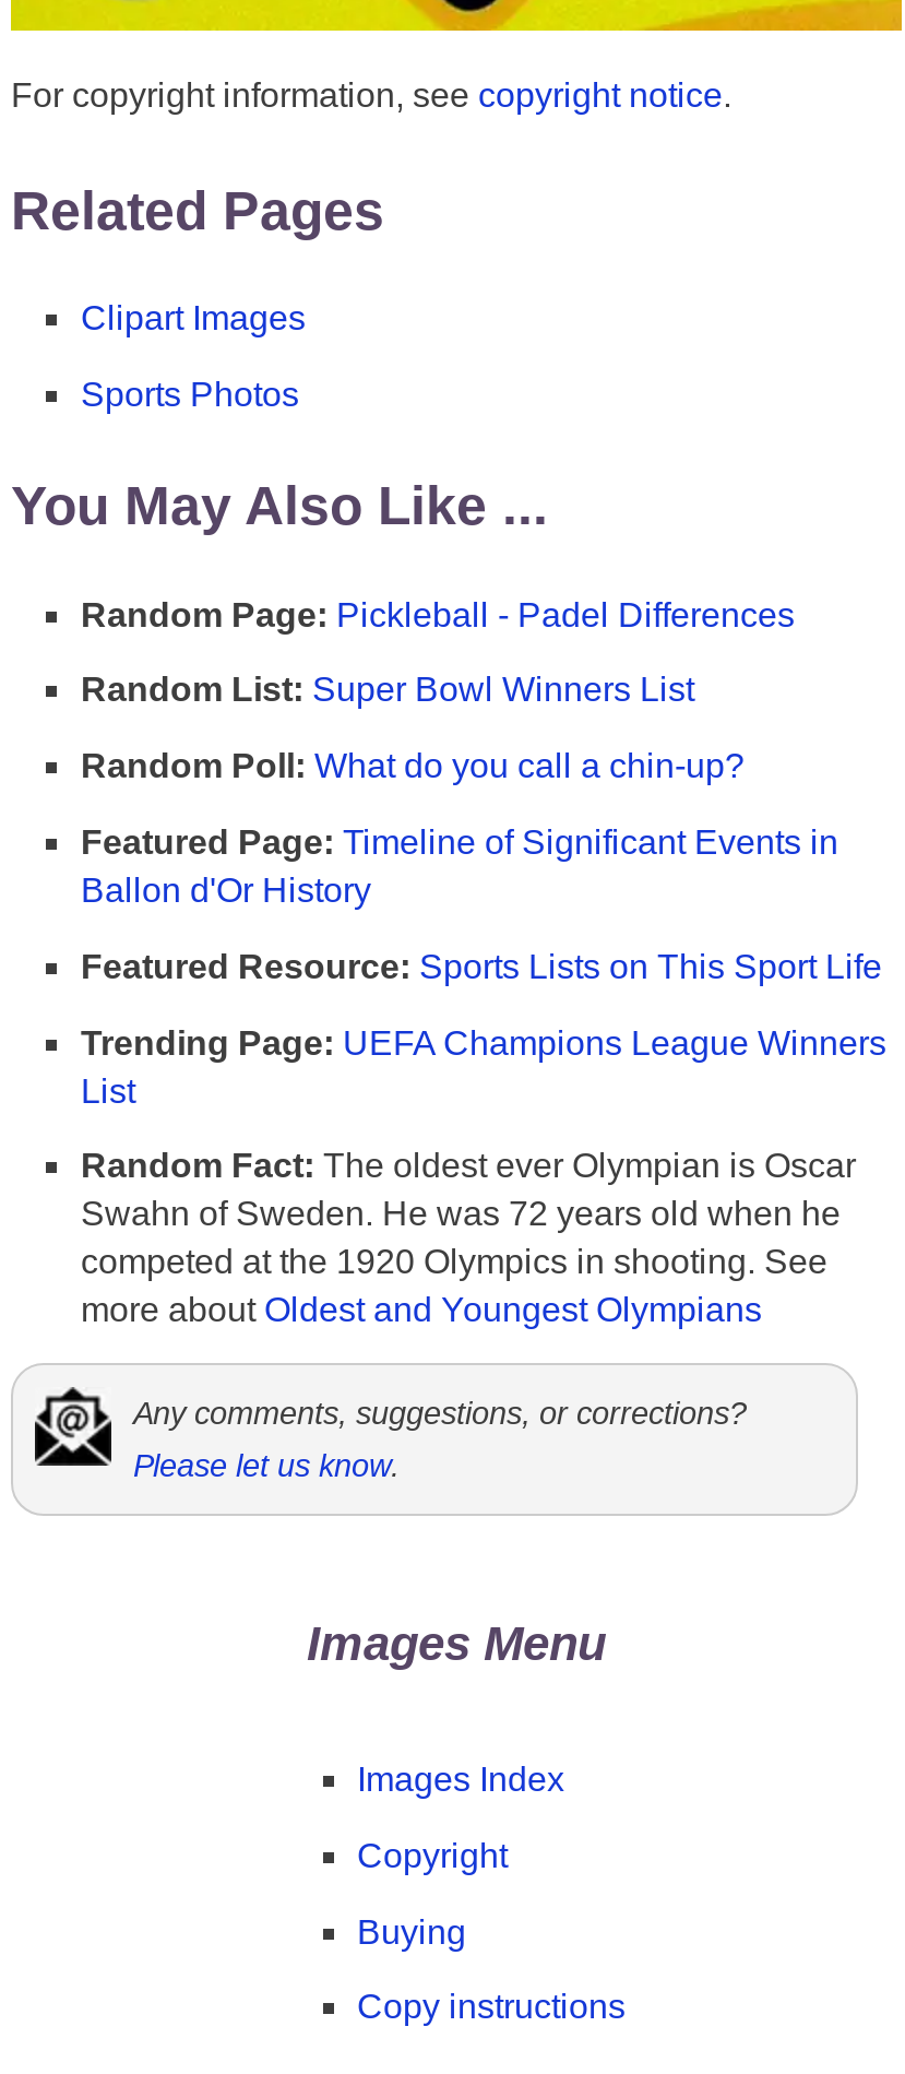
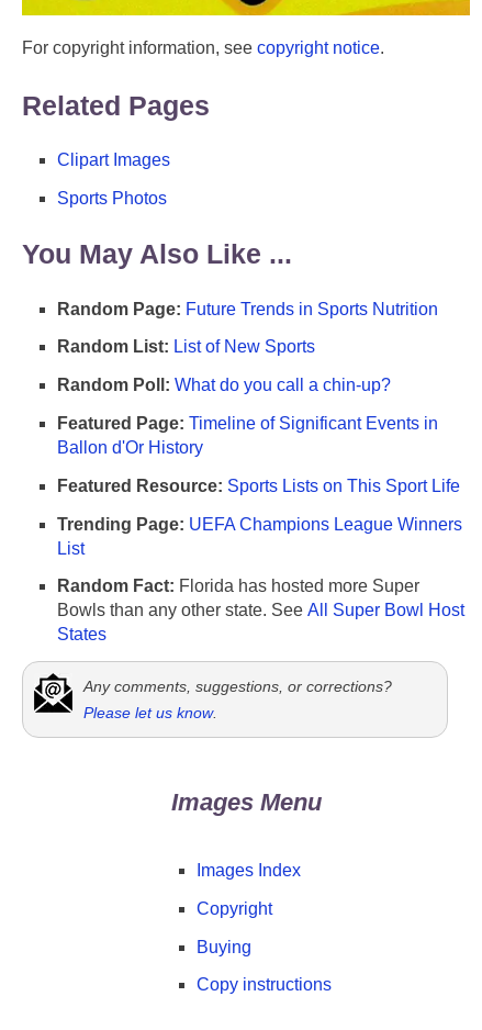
[81,595,795,633] Random Page: Pickleball - Padel Differences -> [57,299,438,318] Random Page: Future Trends in Sports Nutrition
[81,671,694,709] Random List: Super Bowl Winners List -> [57,338,315,356] Random List: List of New Sports
[81,1148,856,1329] Random Fact: The oldest ever Olympian is Oscar | Swahn of Sweden. He was 72 years old when he | competed at the 1920 Olympics in shooting. See | more about Oldest and Youngest Olympians -> [57,577,464,644] Random Fact: Florida has hosted more Super | Bowls than any other state. See All Super Bowl Host | States

